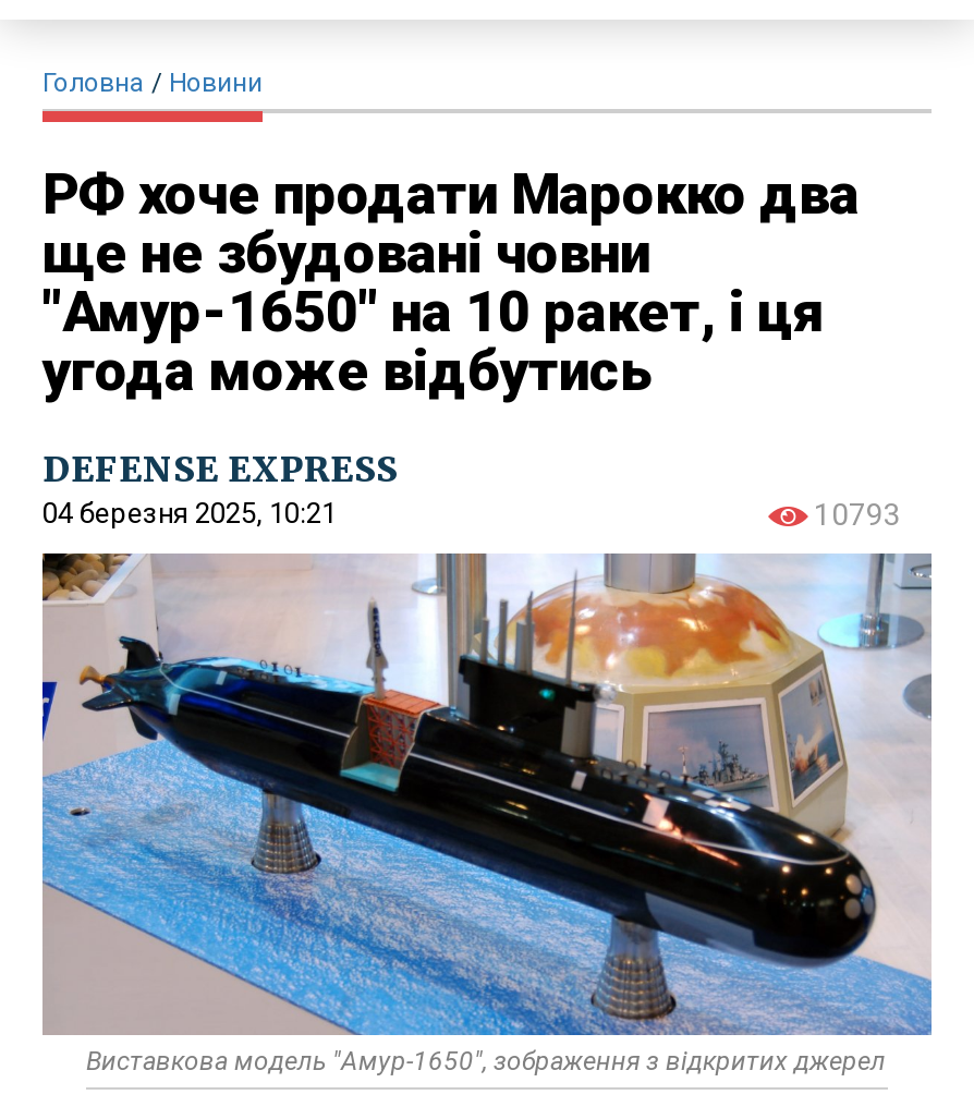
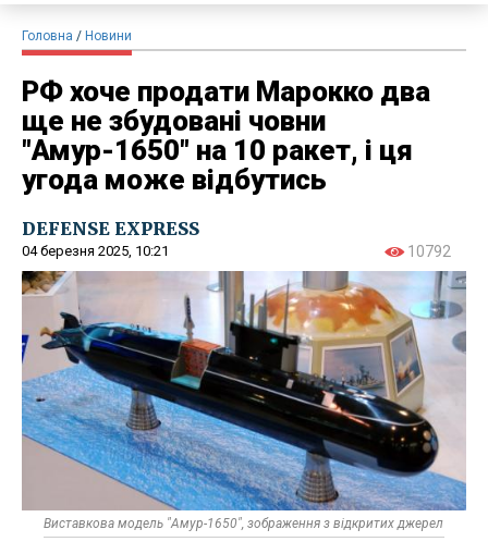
[807,496,901,531] 10793 -> [404,242,451,260] 10792

